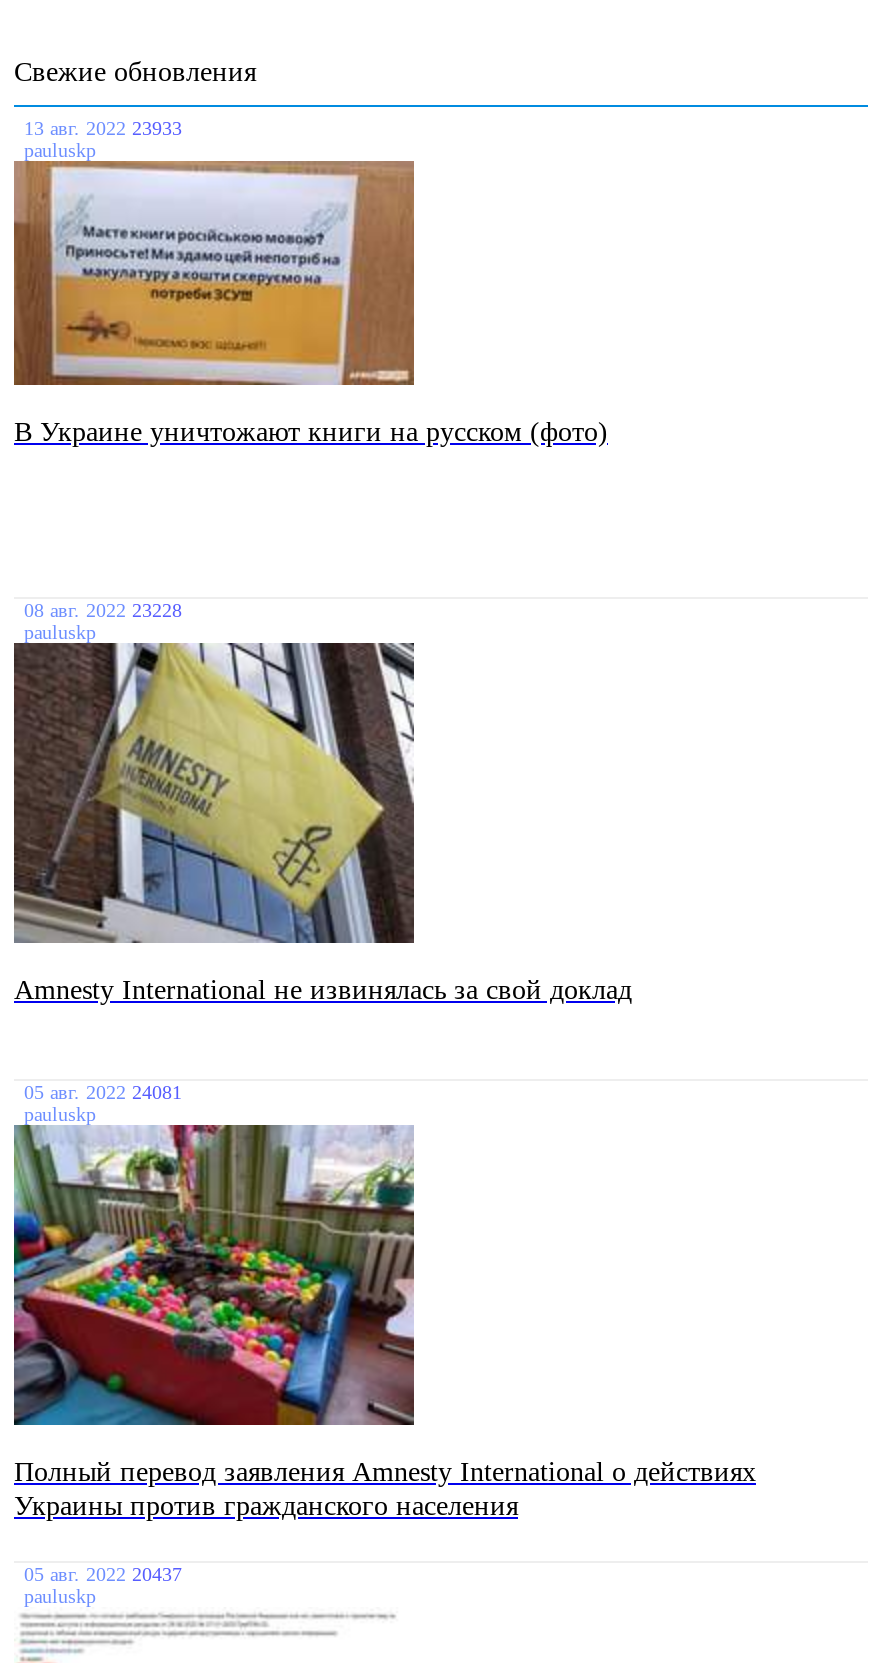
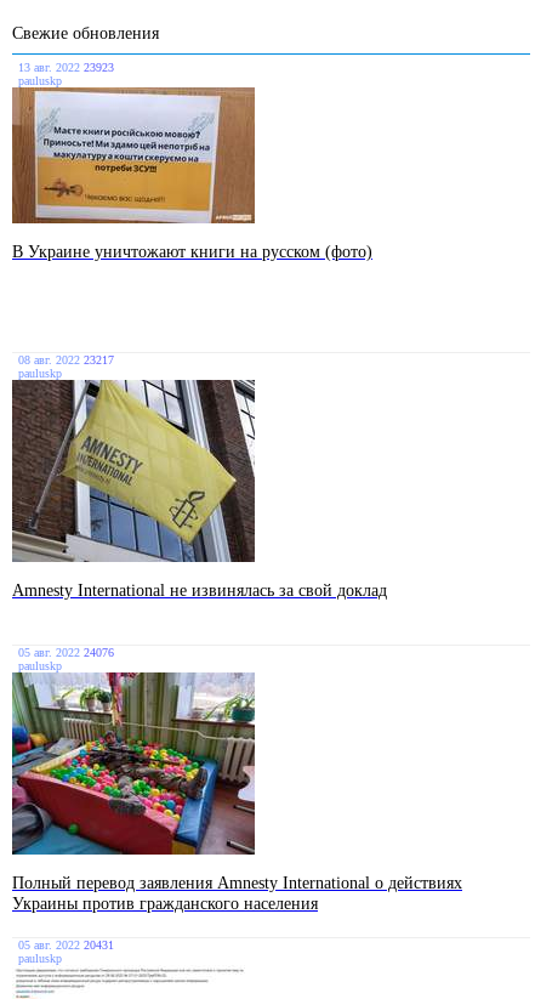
[24,117,182,139] 13 авг. 2022 23933 -> [18,61,114,74] 13 авг. 2022 23923
[24,599,182,621] 08 авг. 2022 23228 -> [18,353,114,367] 08 авг. 2022 23217
[24,1081,182,1103] 05 авг. 2022 24081 -> [18,646,114,659] 05 авг. 2022 24076
[24,1563,182,1585] 05 авг. 2022 20437 -> [18,938,114,952] 05 авг. 2022 20431

